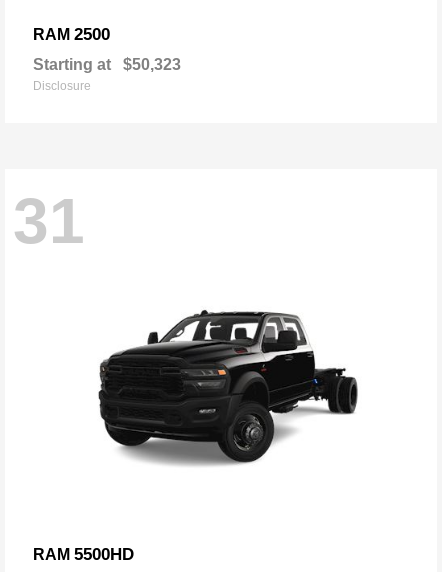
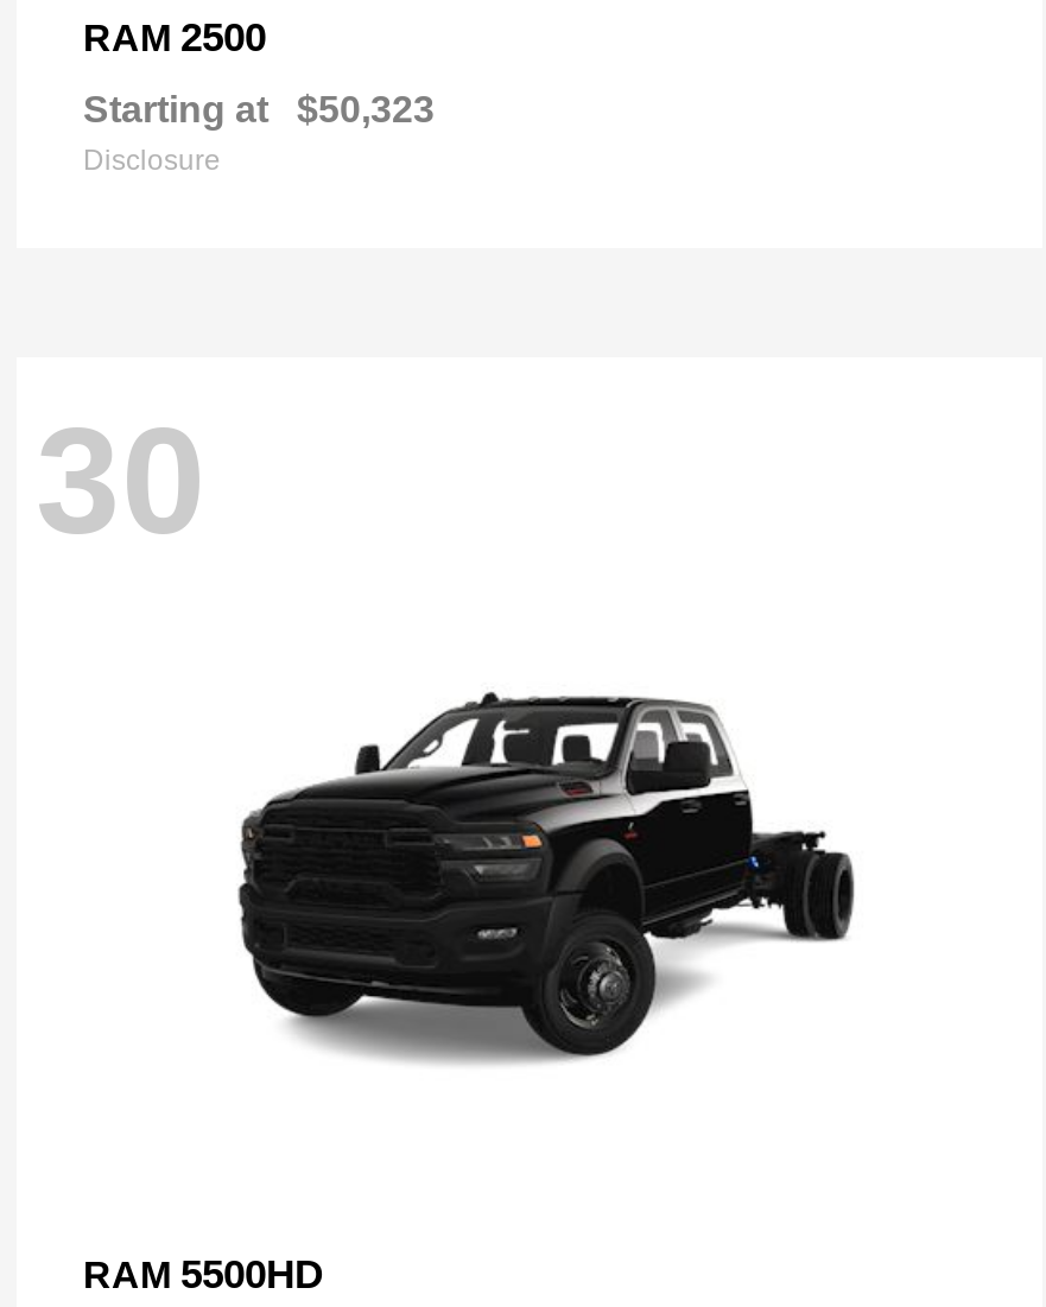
[13,185,85,257] 31 -> [36,396,207,566] 30

